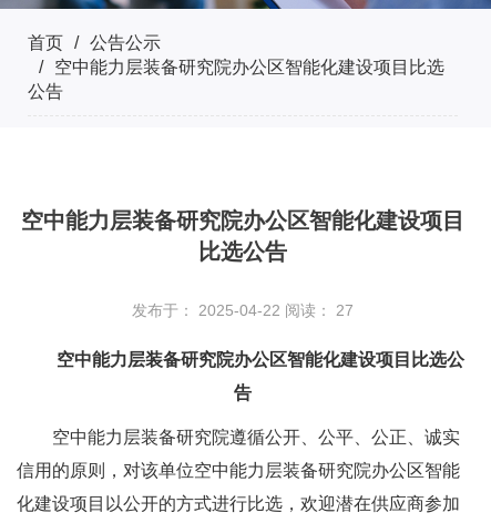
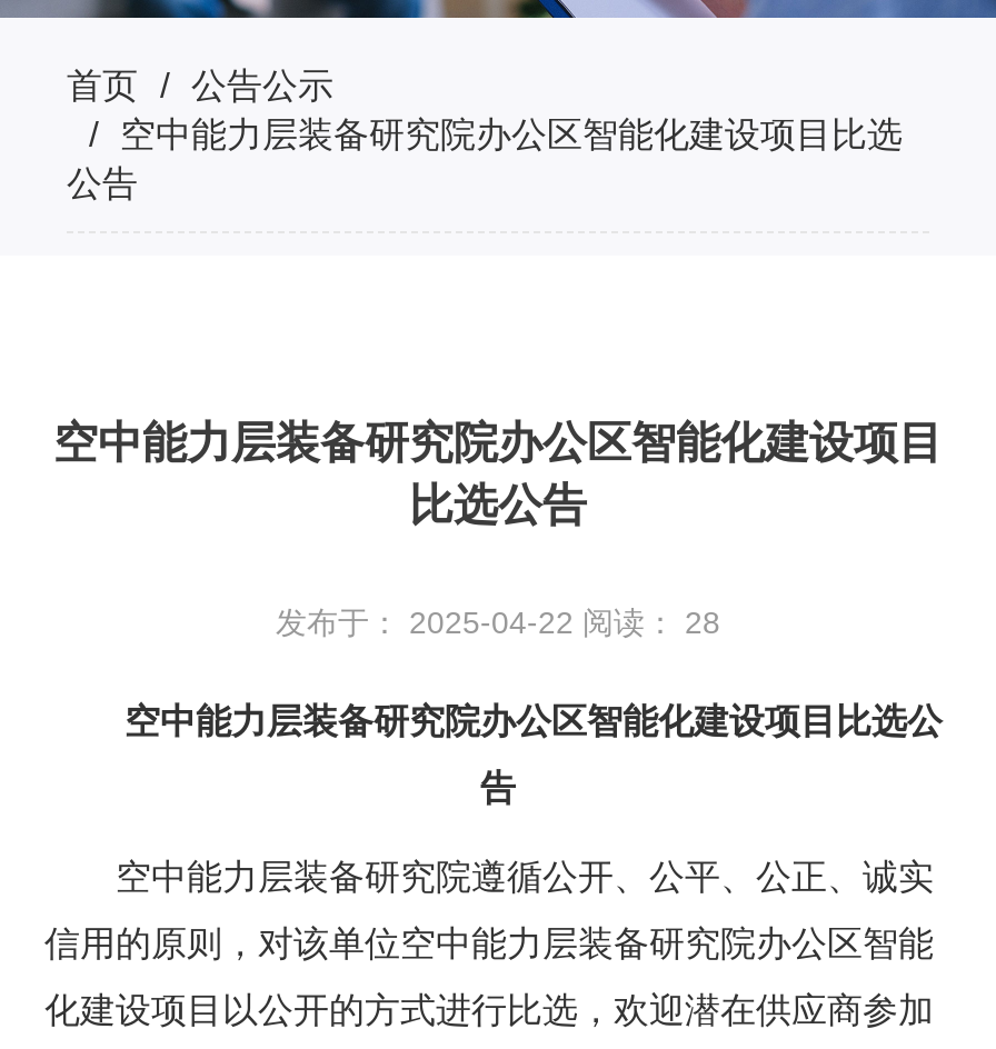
[132,301,354,319] 发布于： 2025-04-22阅读：27 -> [276,605,720,640] 发布于： 2025-04-22阅读：28

